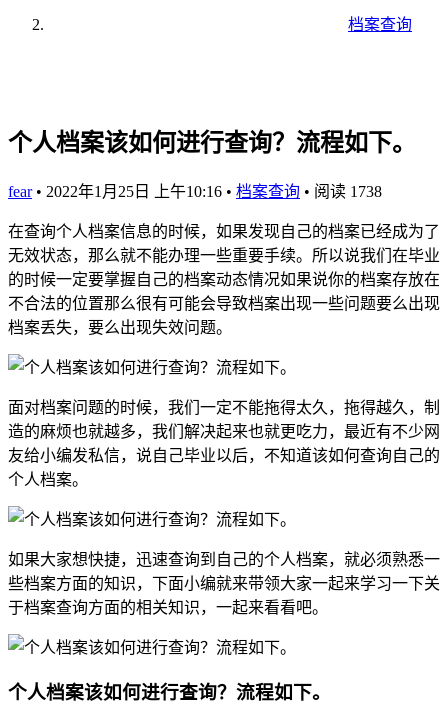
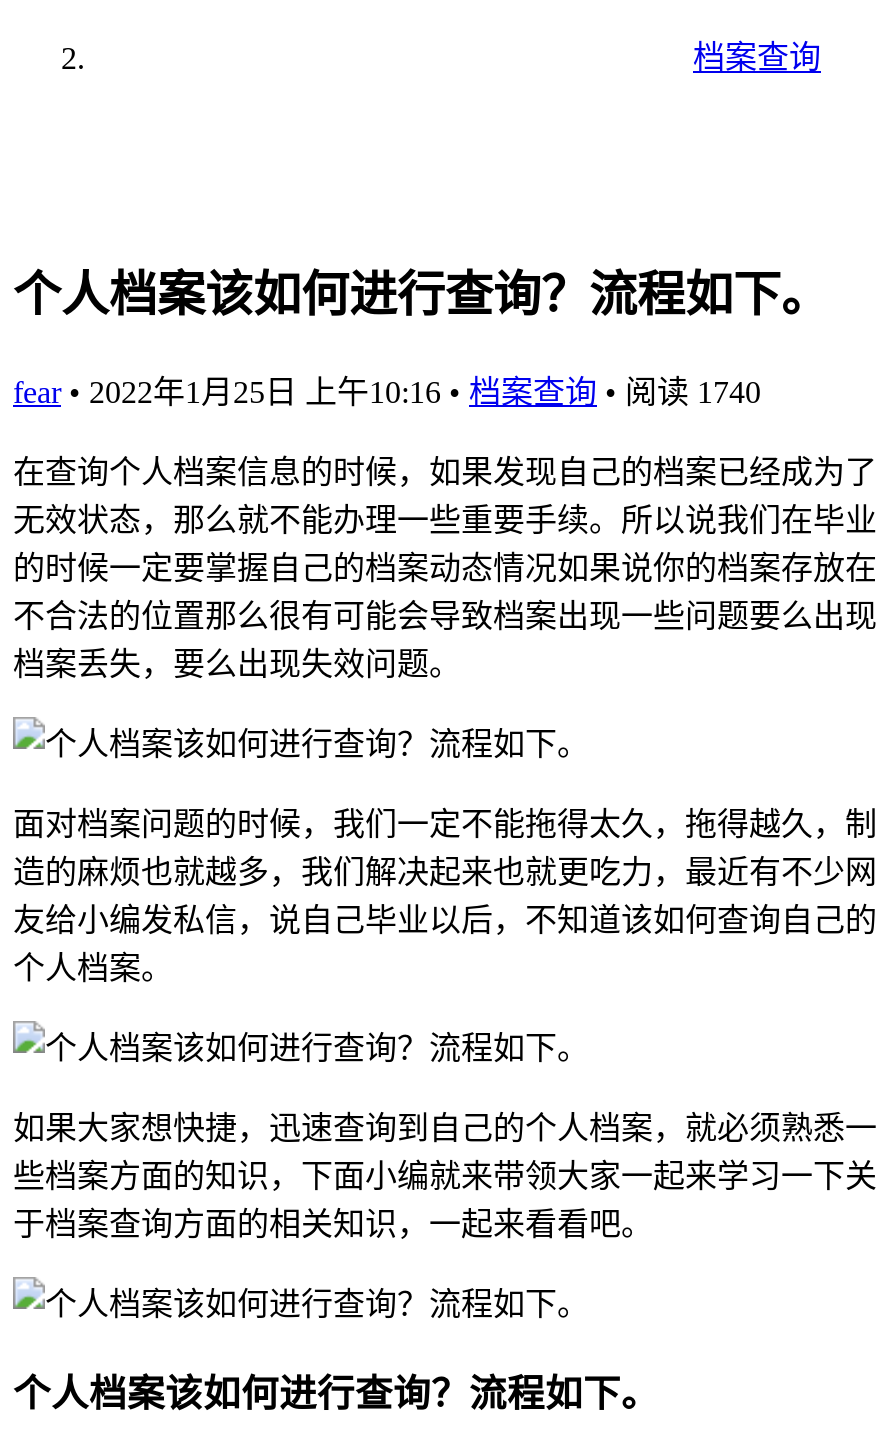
[8,183,382,200] fear • 2022年1月25日 上午10:16 • 档案查询 • 阅读 1738 -> [13,375,761,409] fear • 2022年1月25日 上午10:16 • 档案查询 • 阅读 1740

